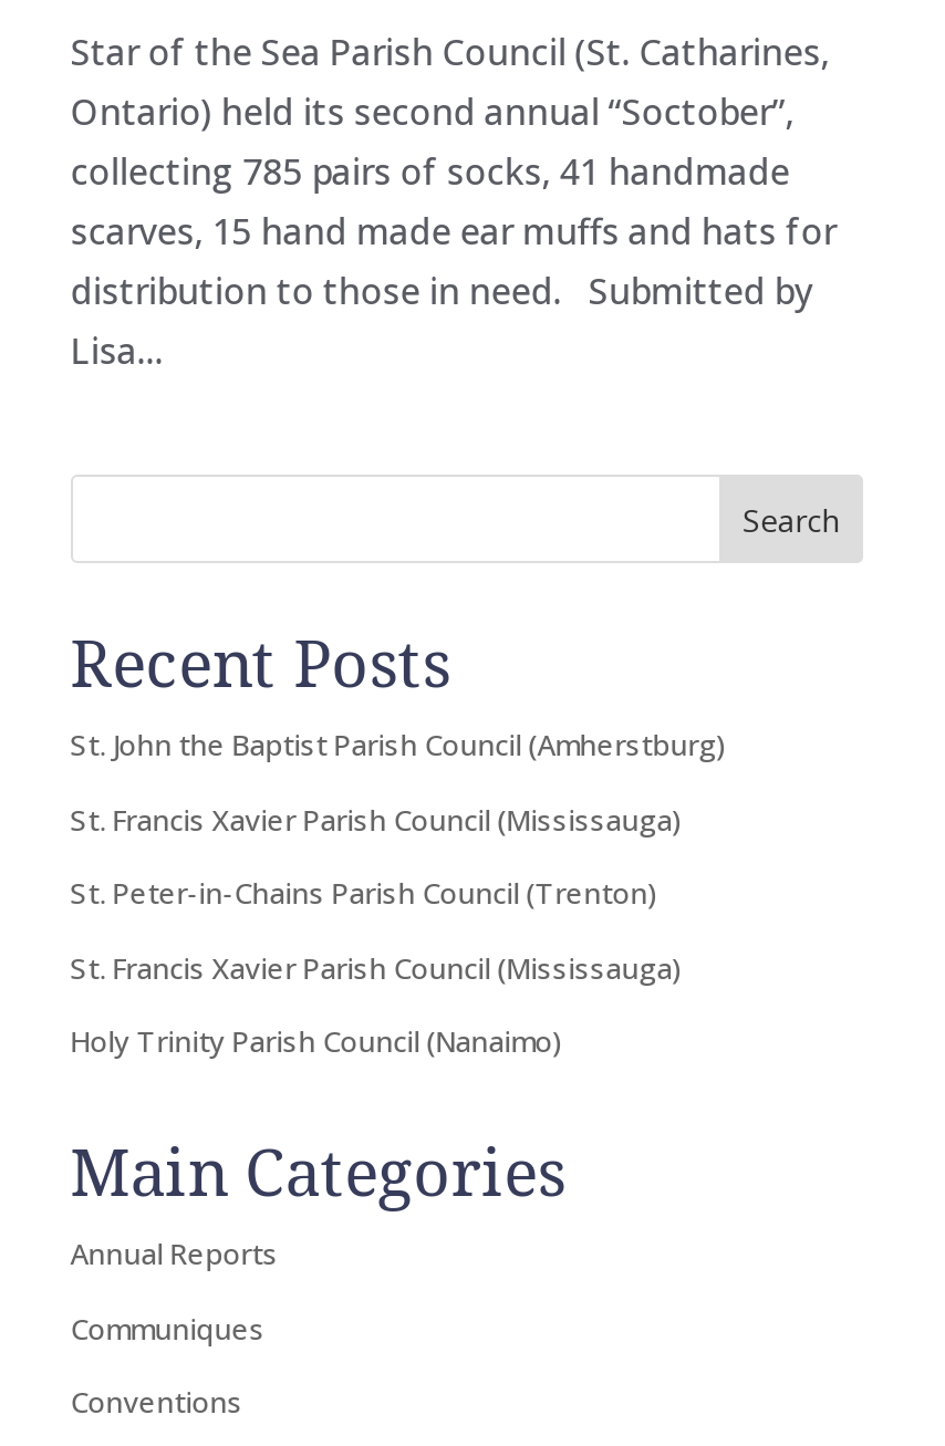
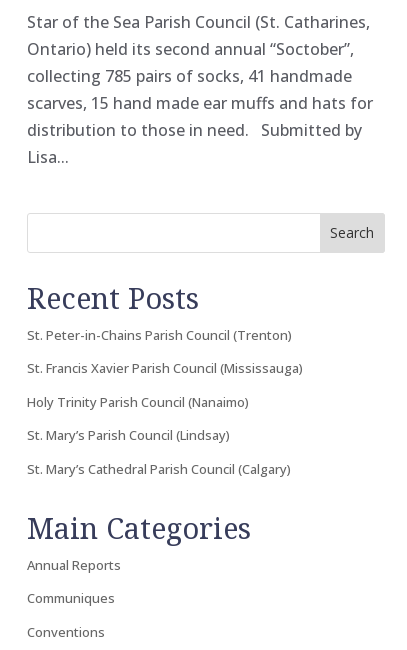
[70,725,725,839] St. John the Baptist Parish Council (Amherstburg) | St. Francis Xavier Parish Council (Mississauga) -> none
moved [70,873,681,1061] -> [27,326,303,411]: St. Peter-in-Chains Parish Council (Trenton) | St. Francis Xavier Parish Council (Mississauga) | Holy Trinity Parish Council (Nanaimo)
none -> [27,426,291,478] St. Mary’s Parish Council (Lindsay) | St. Mary’s Cathedral Parish Council (Calgary)

